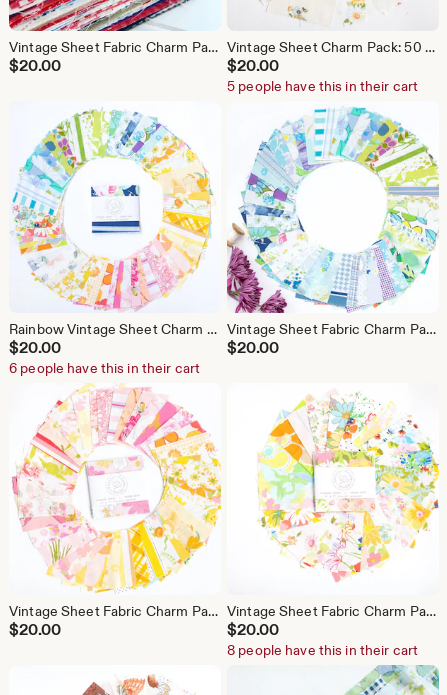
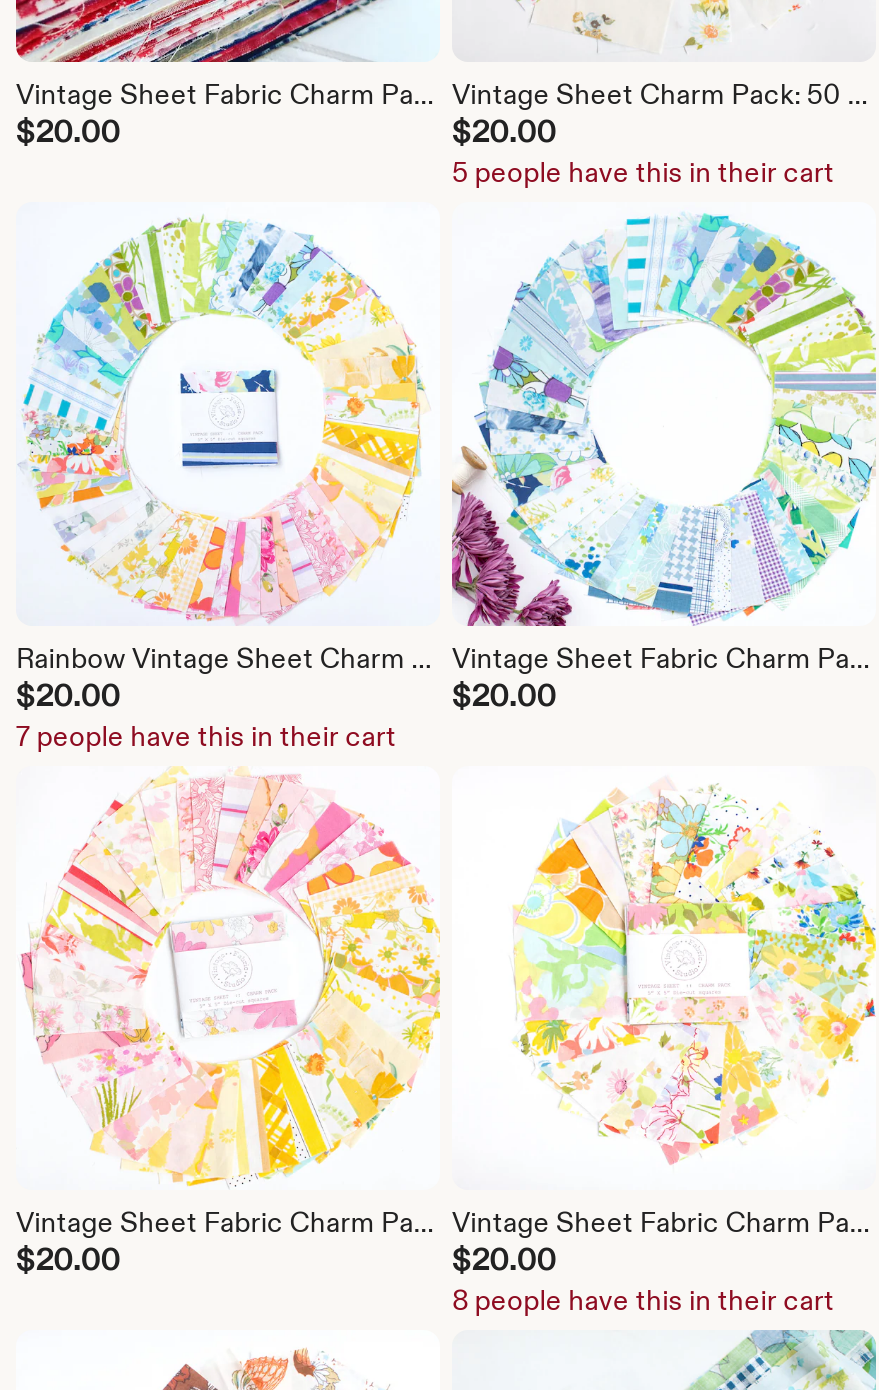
[9,359,200,377] 6 people have this in their cart -> [16,718,396,754] 7 people have this in their cart

